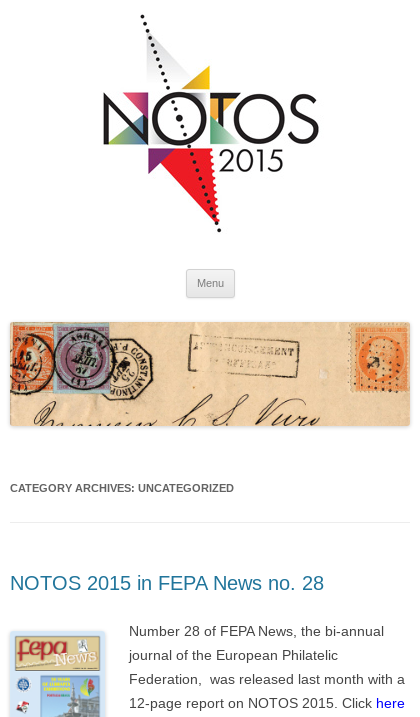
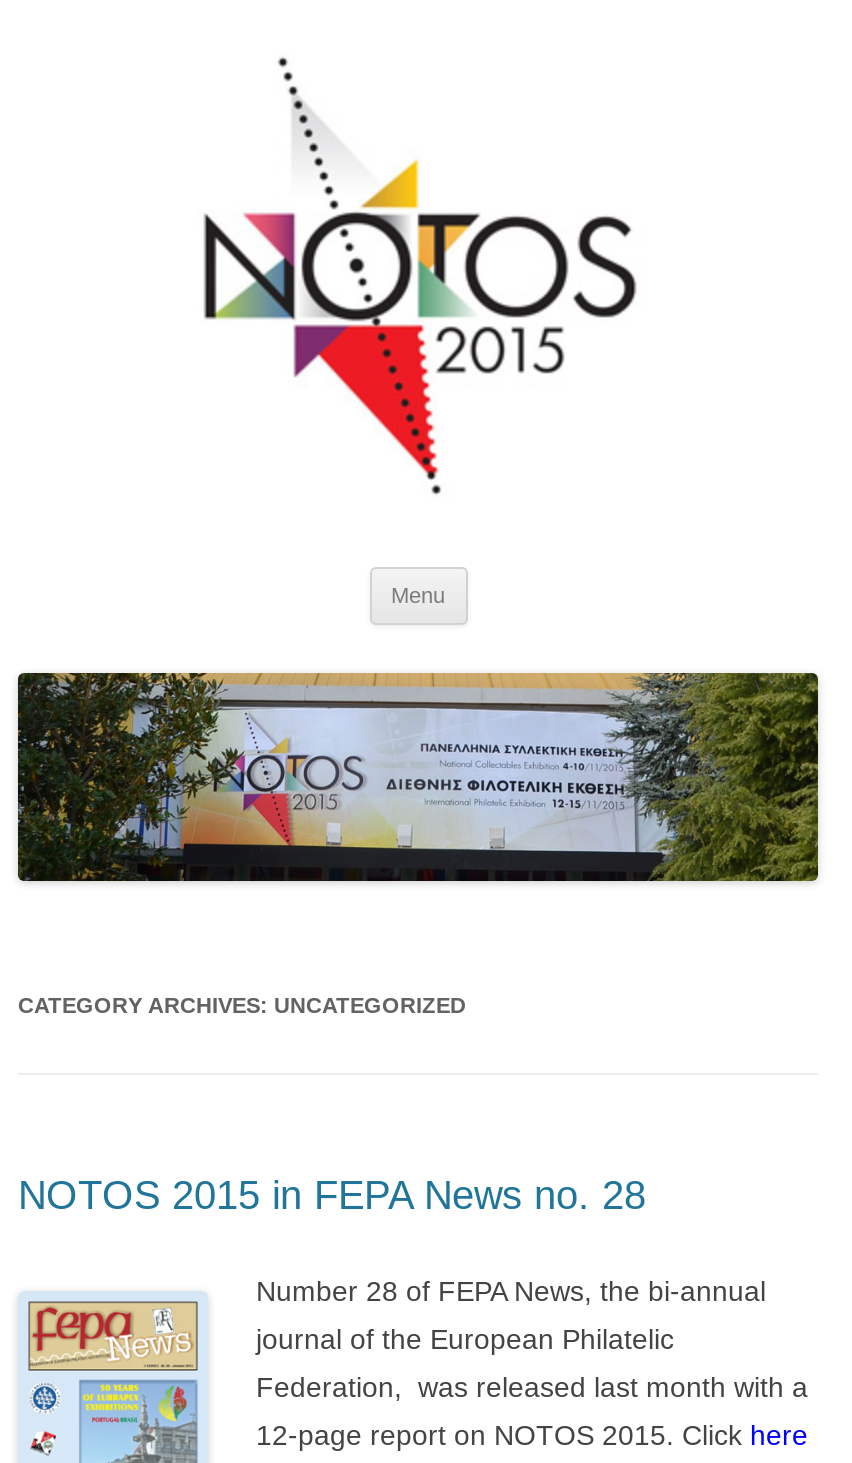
[9,321,410,427] [image] -> [16,671,820,883] [image]

